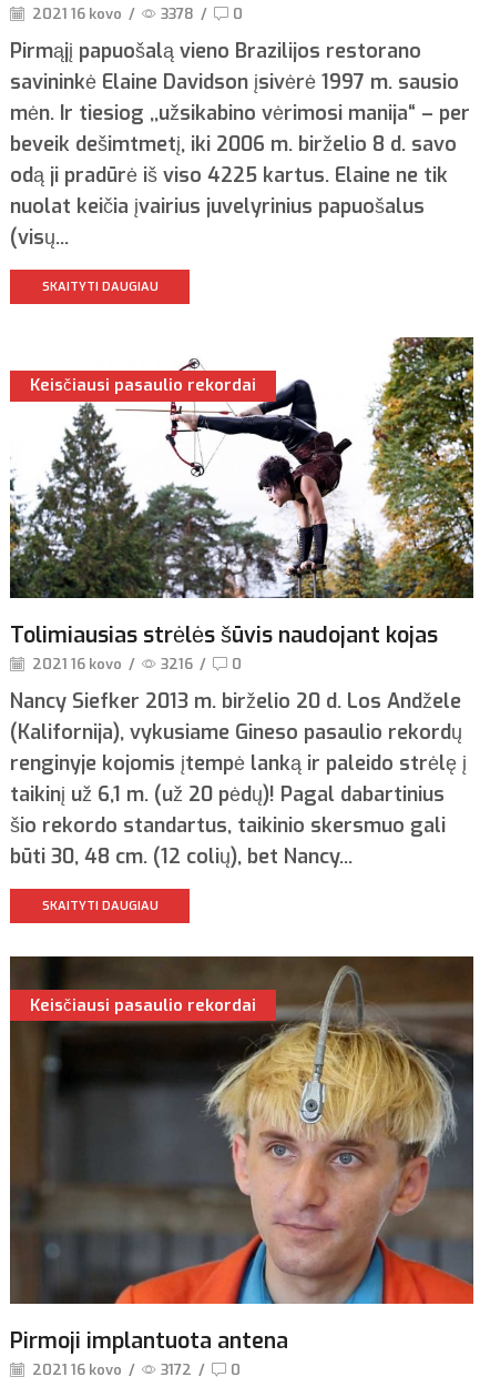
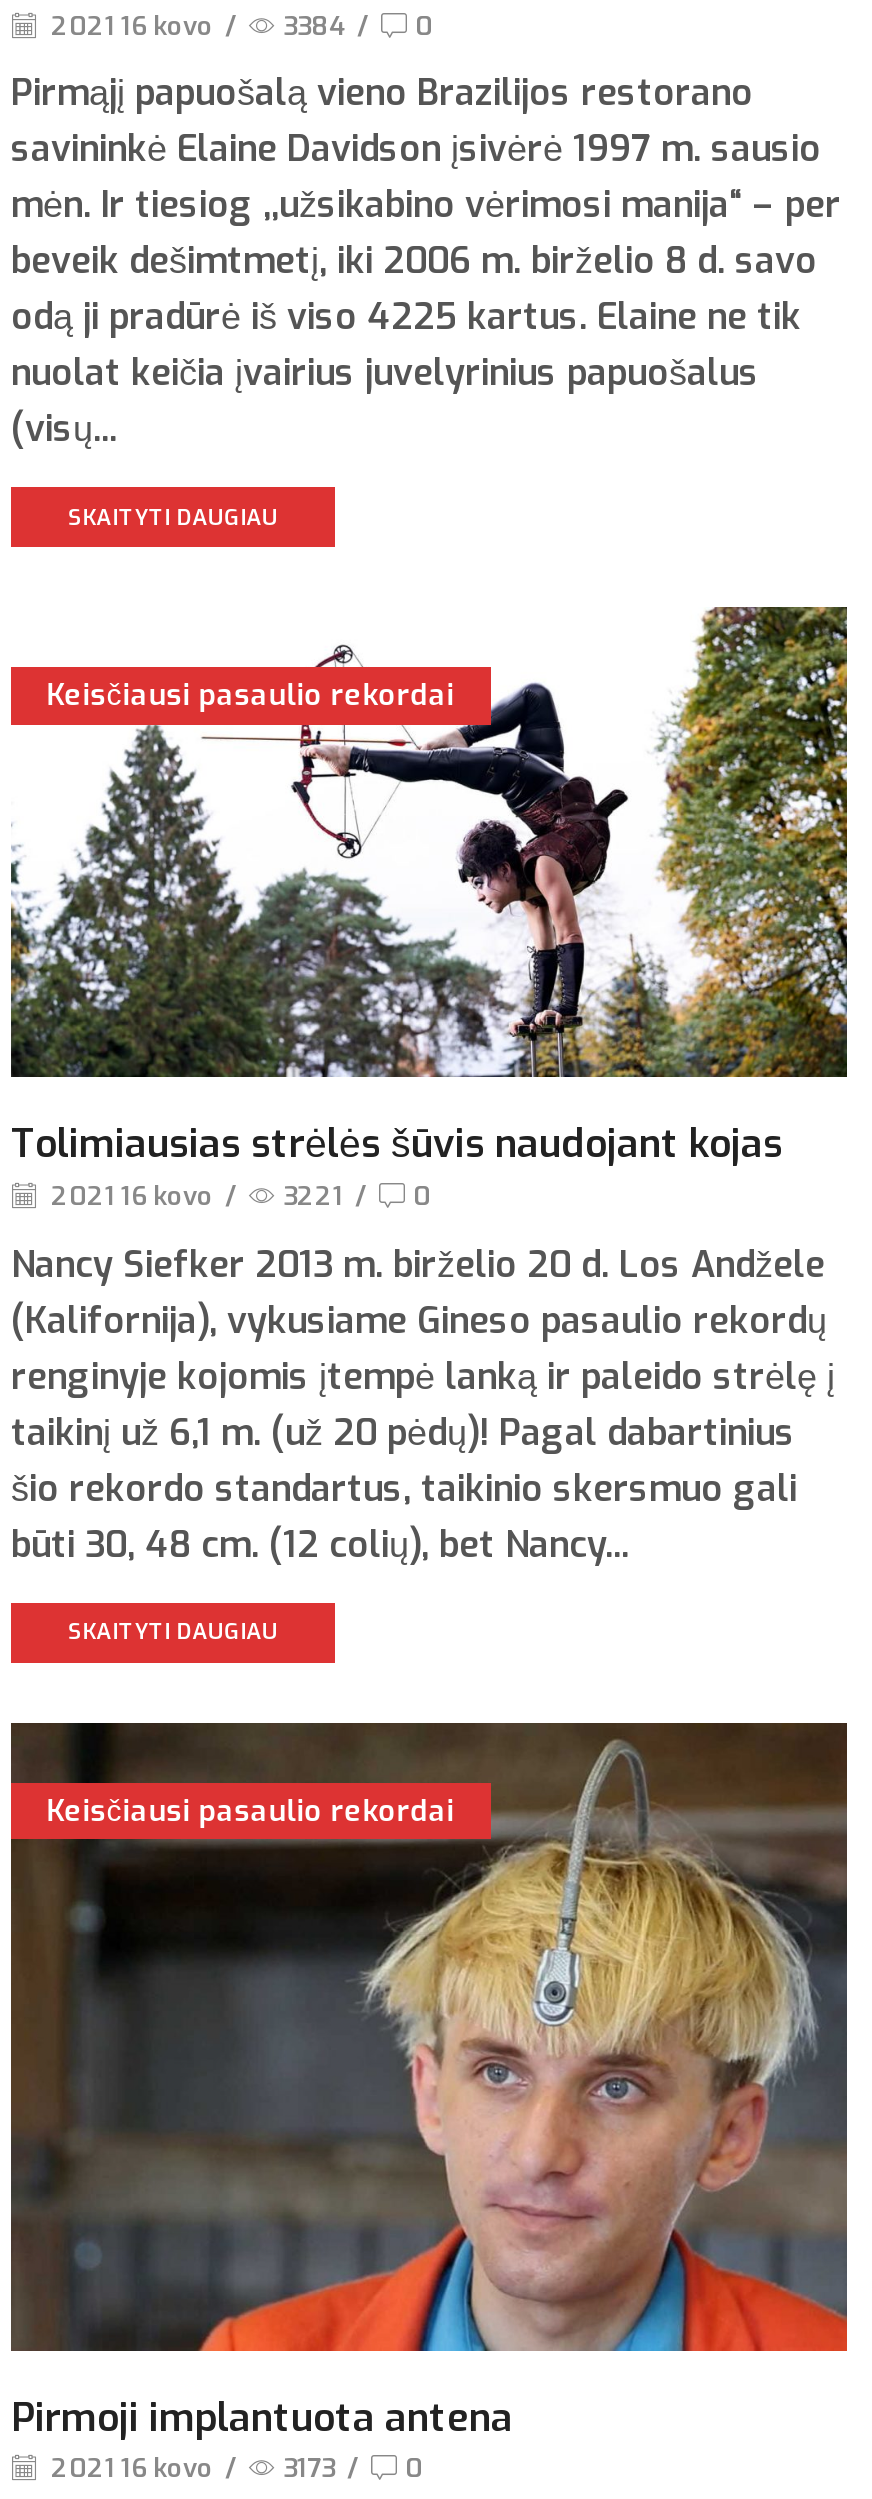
[29,4,243,23] 2021 16 kovo / 3378 / 0 -> [45,8,433,42] 2021 16 kovo / 3384 / 0
[29,655,242,674] 2021 16 kovo / 3216 / 0 -> [45,1179,431,1213] 2021 16 kovo / 3221 / 0
[29,1361,241,1379] 2021 16 kovo / 3172 / 0 -> [45,2452,423,2486] 2021 16 kovo / 3173 / 0

